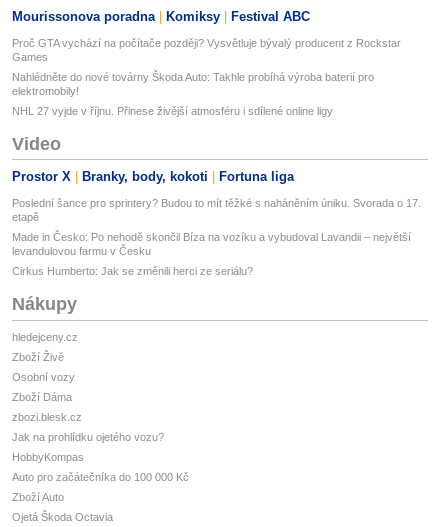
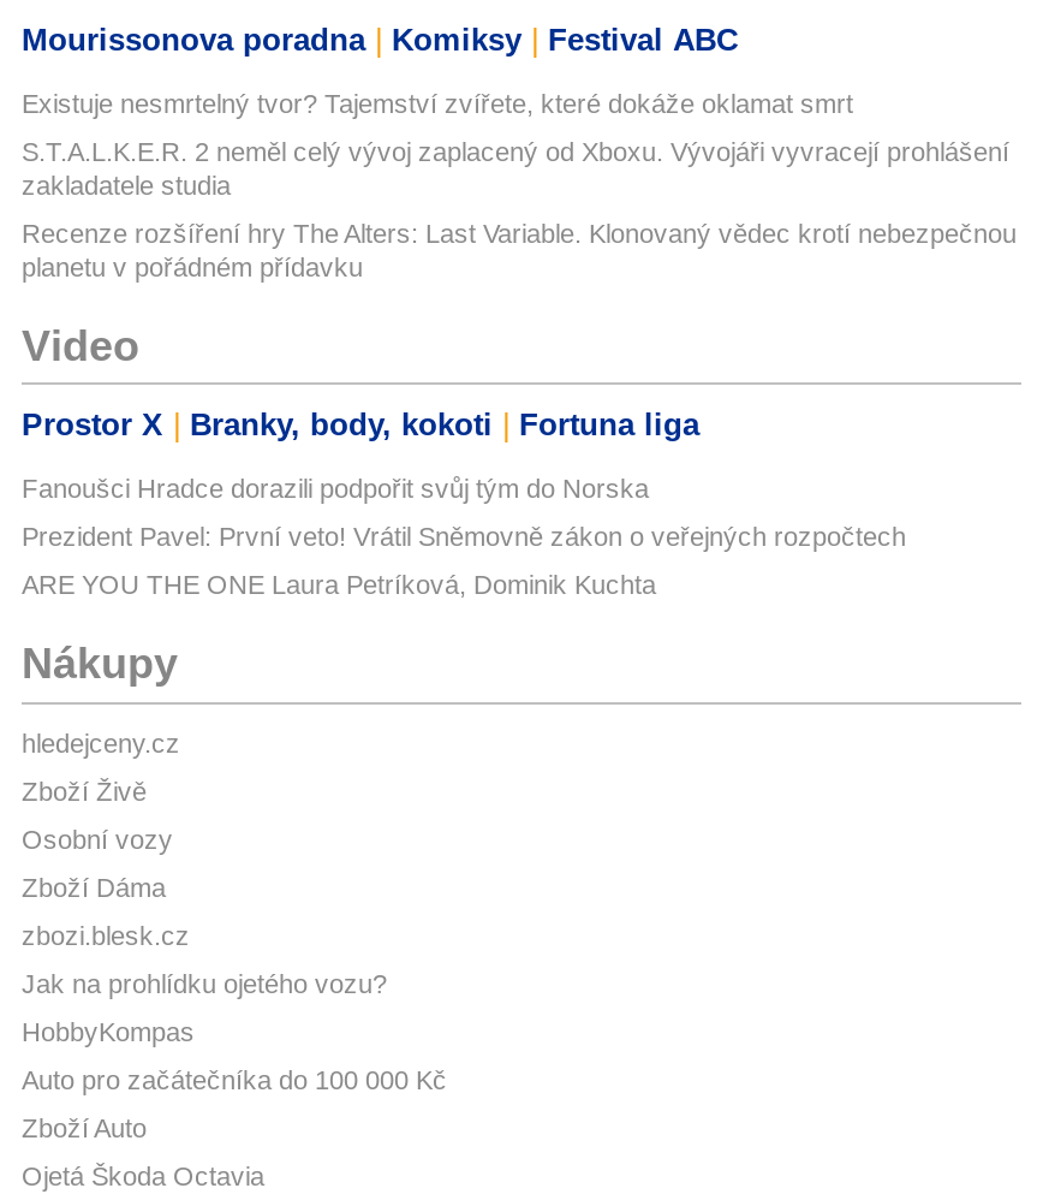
[12,37,401,63] Proč GTA vychází na počítače později? Vysvětluje bývalý producent z Rockstar | Games -> [22,89,853,118] Existuje nesmrtelný tvor? Tajemství zvířete, které dokáže oklamat smrt
[12,71,374,97] Nahlédněte do nové továrny Škoda Auto: Takhle probíhá výroba baterií pro | elektromobily! -> [22,137,1009,199] S.T.A.L.K.E.R. 2 neměl celý vývoj zaplacený od Xboxu. Vývojáři vyvracejí prohlášení | zakladatele studia
[12,105,333,117] NHL 27 vyjde v říjnu. Přinese živější atmosféru i sdílené online ligy -> [22,219,1017,281] Recenze rozšíření hry The Alters: Last Variable. Klonovaný vědec krotí nebezpečnou | planetu v pořádném přídavku
[12,197,421,223] Poslední šance pro sprintery? Budou to mít těžké s naháněním úniku. Svorada o 17. | etapě -> [22,475,649,504] Fanoušci Hradce dorazili podpořit svůj tým do Norska
[12,231,411,257] Made in Česko: Po nehodě skončil Bíza na vozíku a vybudoval Lavandii – největší | levandulovou farmu v Česku -> [22,523,906,552] Prezident Pavel: První veto! Vrátil Sněmovně zákon o veřejných rozpočtech
[12,265,253,277] Cirkus Humberto: Jak se změnili herci ze seriálu? -> [22,571,656,600] ARE YOU THE ONE Laura Petríková, Dominik Kuchta

